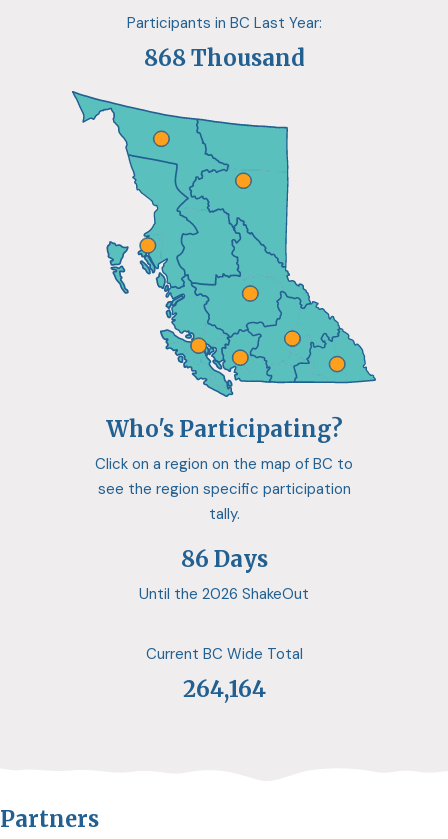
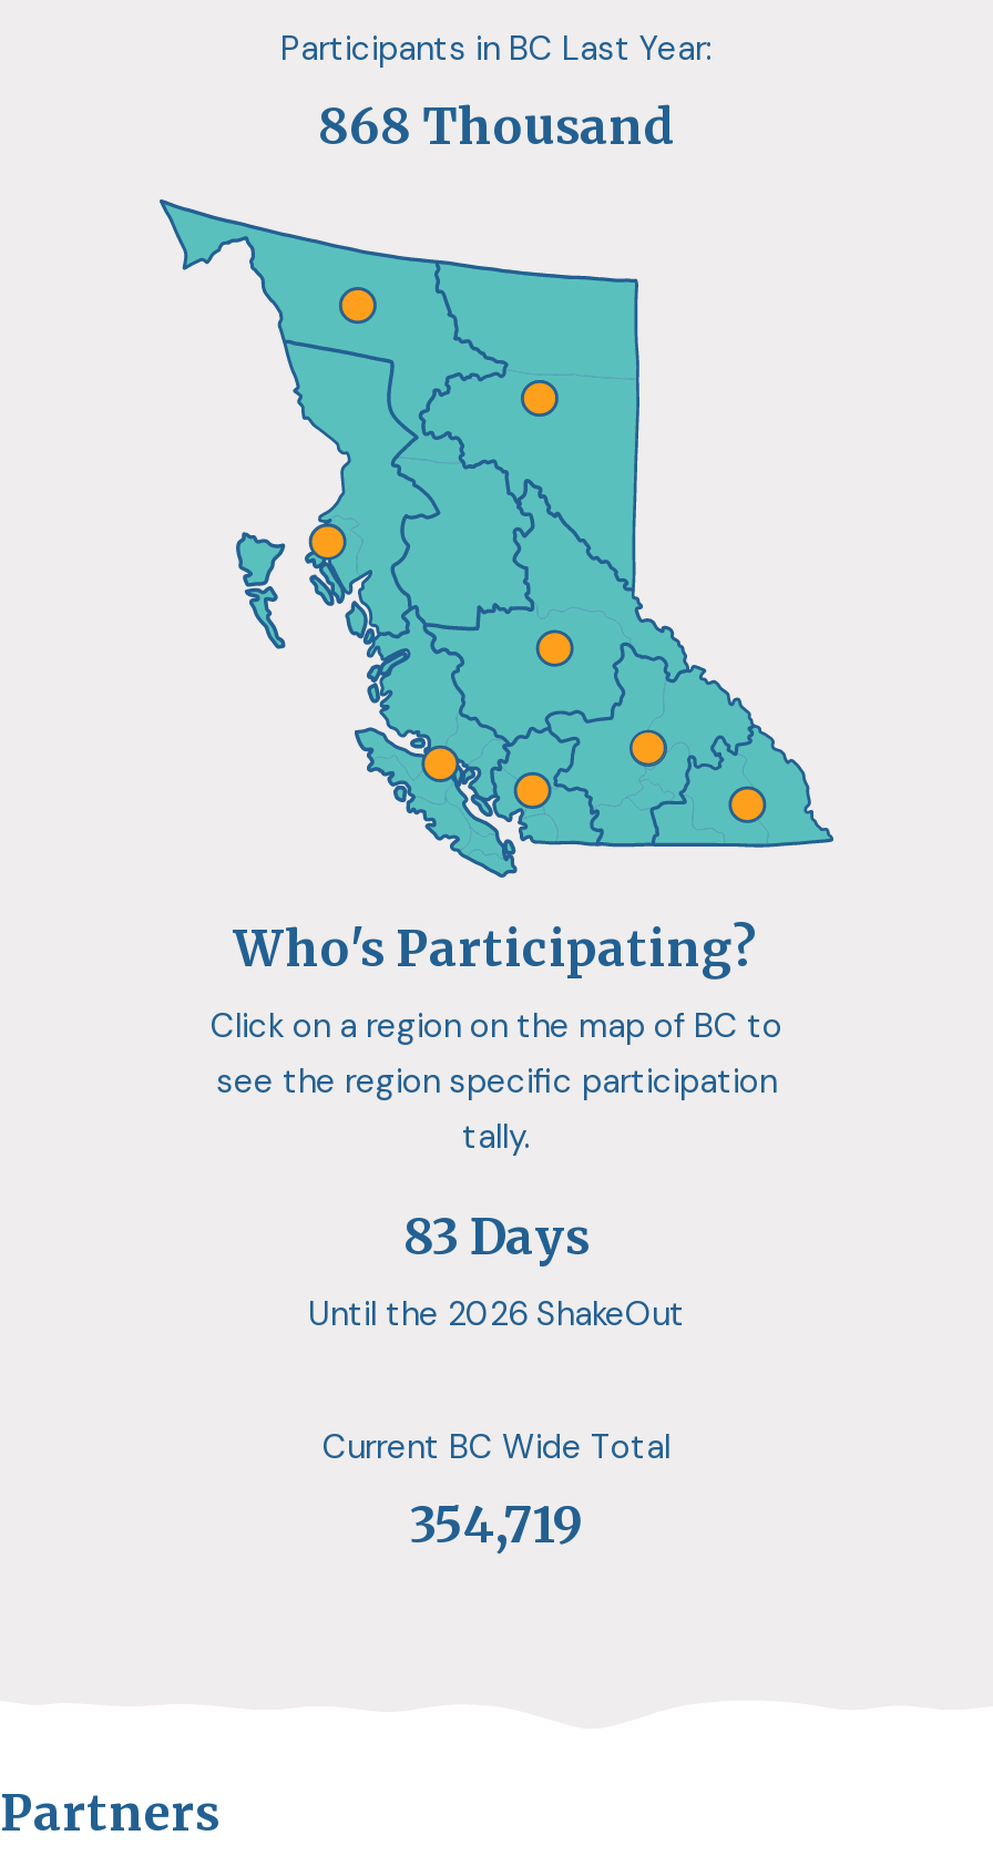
[180,545,267,573] 86 Days -> [403,1206,590,1268] 83 Days
[182,675,265,703] 264,164 -> [410,1494,583,1556] 354,719

